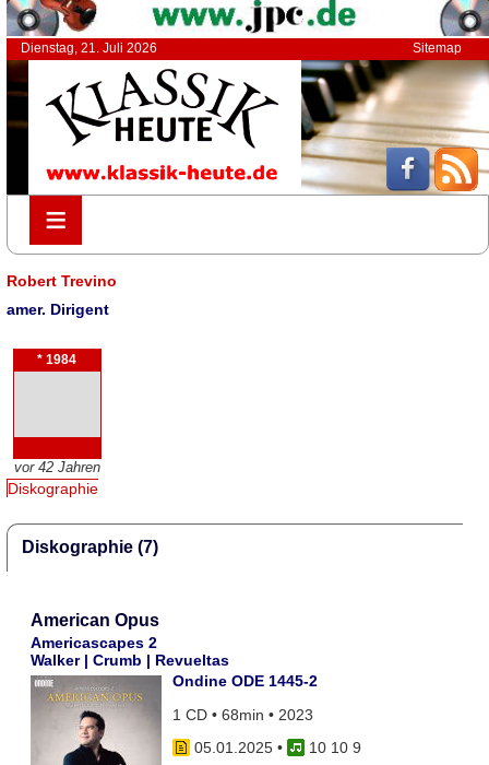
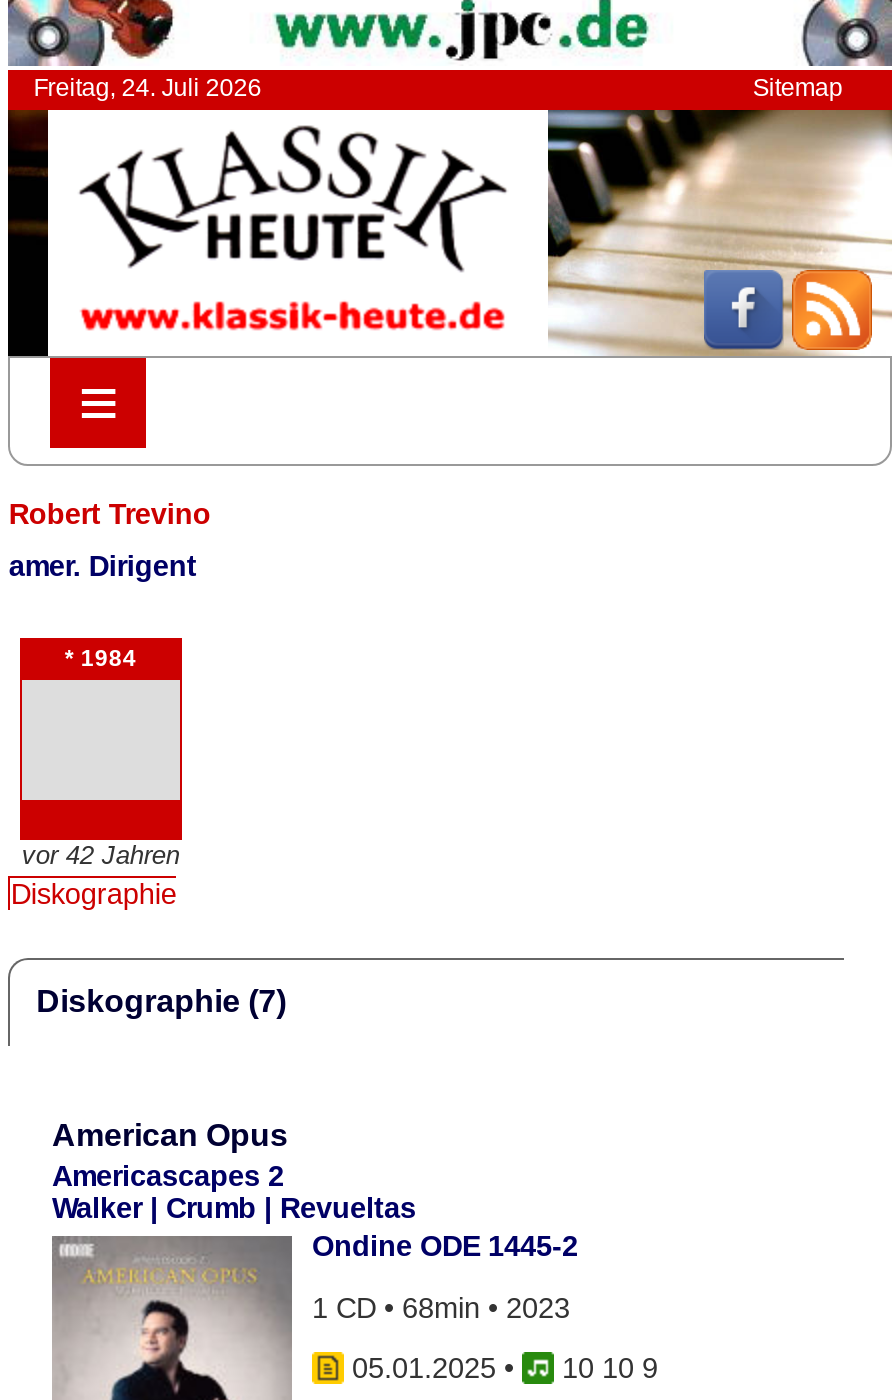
[20,41,157,56] Dienstag, 21. Juli 2026 -> [33,74,261,102] Freitag, 24. Juli 2026

